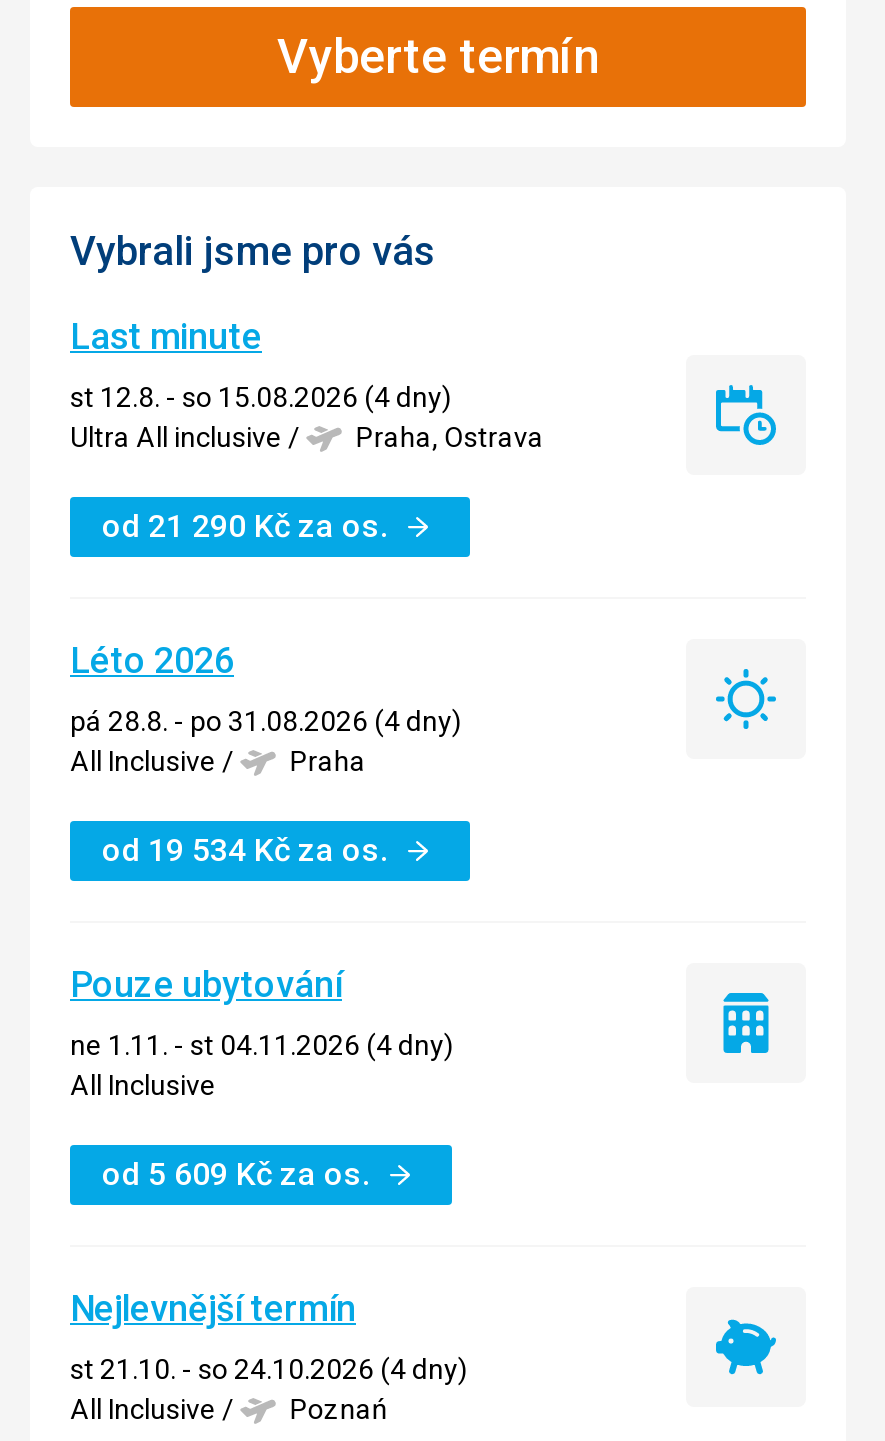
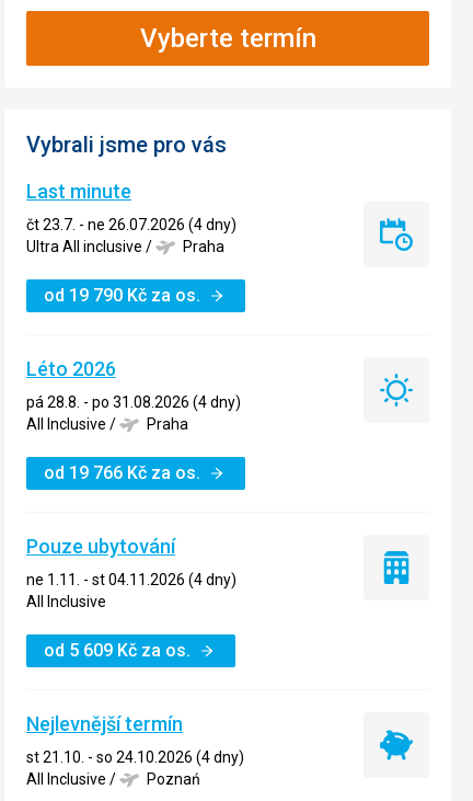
[70,380,452,412] st 12.8. - so 15.08.2026 (4 dny) -> [26,216,236,233] čt 23.7. - ne 26.07.2026 (4 dny)
[356,420,544,452] Praha, Ostrava -> [183,237,224,255] Praha
[102,507,388,545] od 21 290 Kč za os. -> [44,285,200,305] od 19 790 Kč za os.
[102,831,388,869] od 19 534 Kč za os. -> [44,462,200,483] od 19 766 Kč za os.

